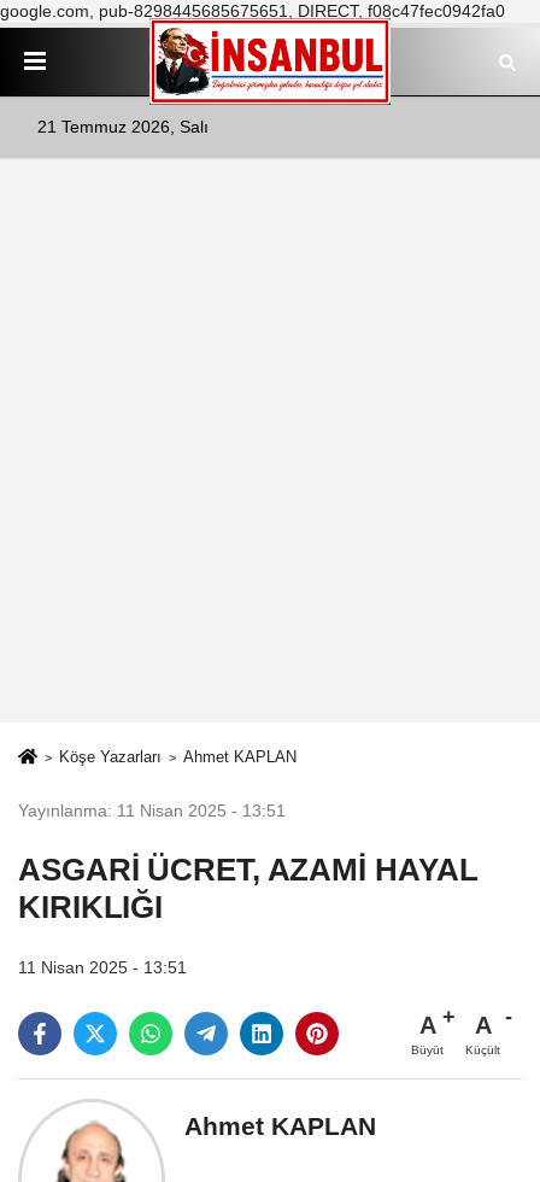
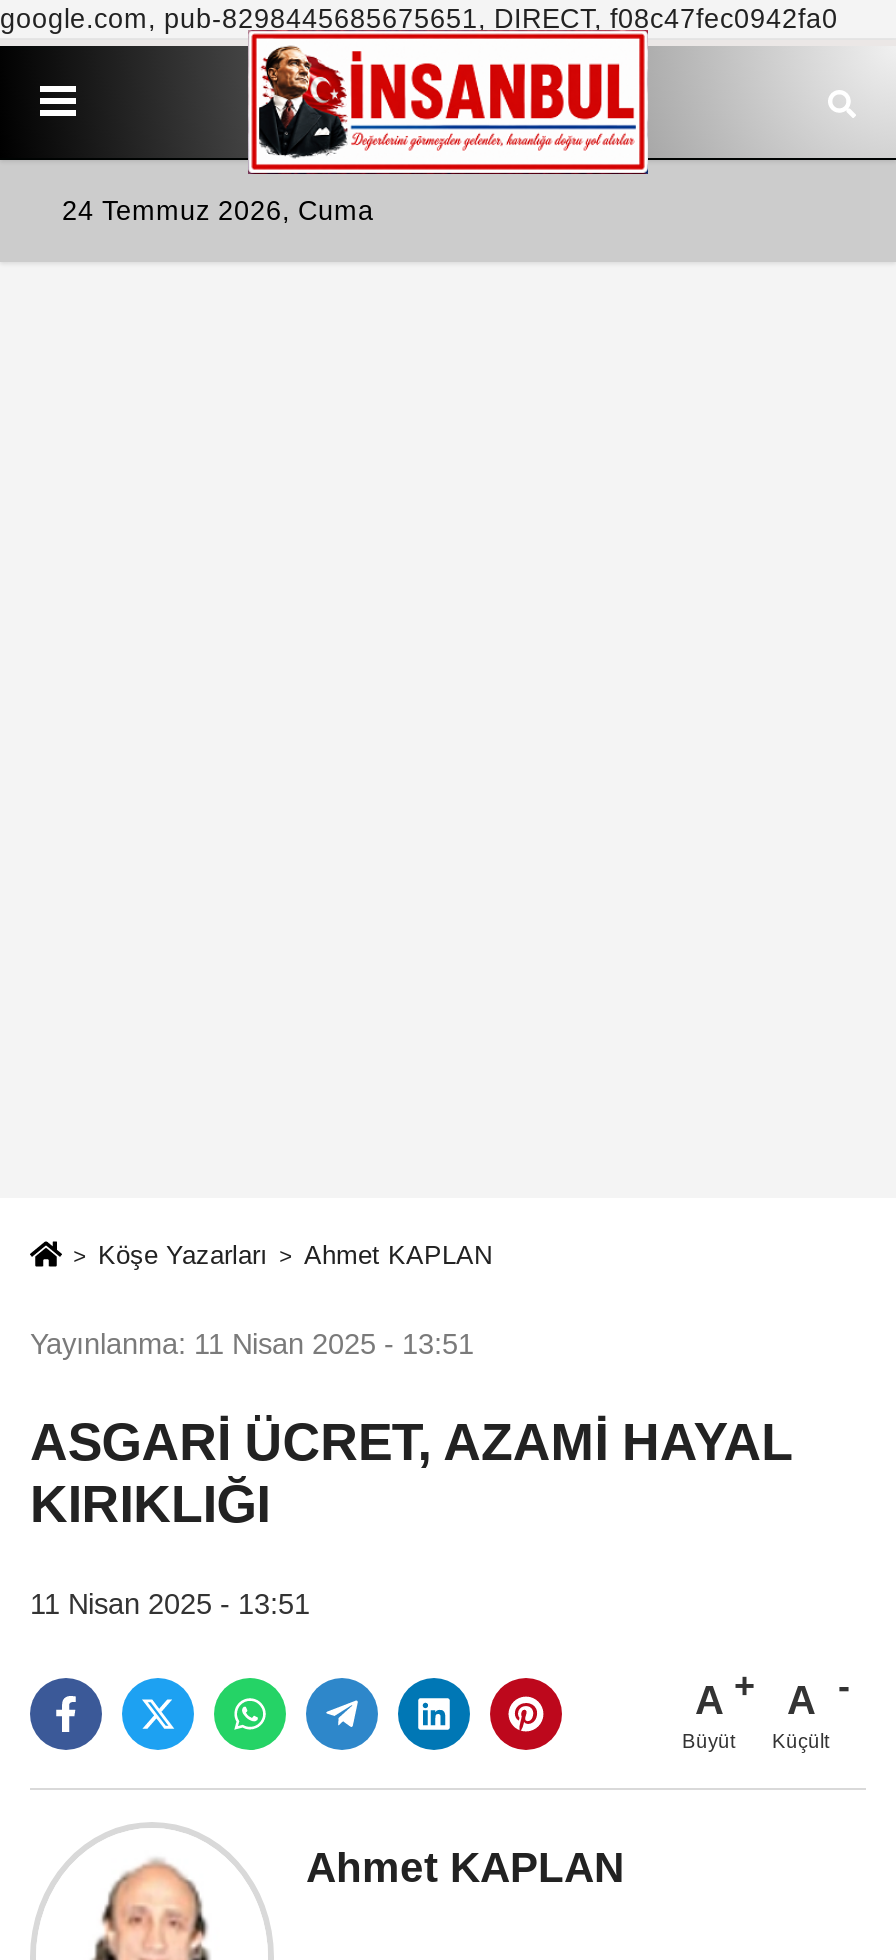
[37,118,209,136] 21 Temmuz 2026, Salı -> [62,196,374,226] 24 Temmuz 2026, Cuma

